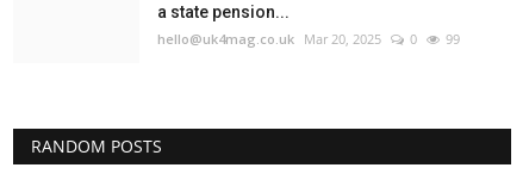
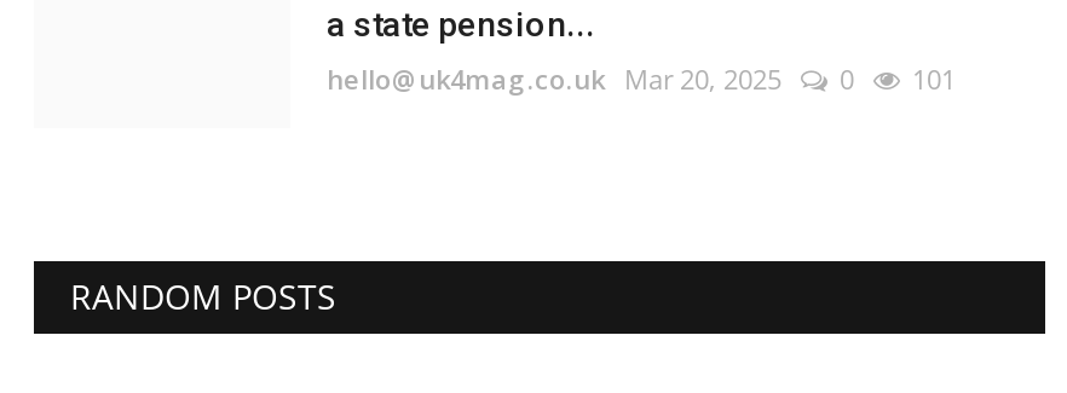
[157,30,460,48] hello@uk4mag.co.uk Mar 20, 2025 0 99 -> [327,61,956,98] hello@uk4mag.co.uk Mar 20, 2025 0 101

